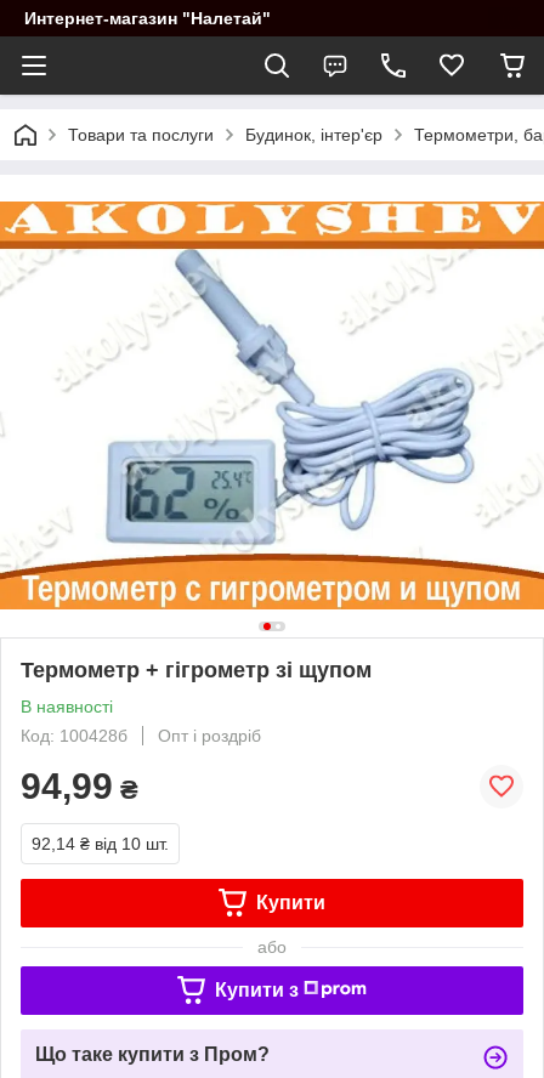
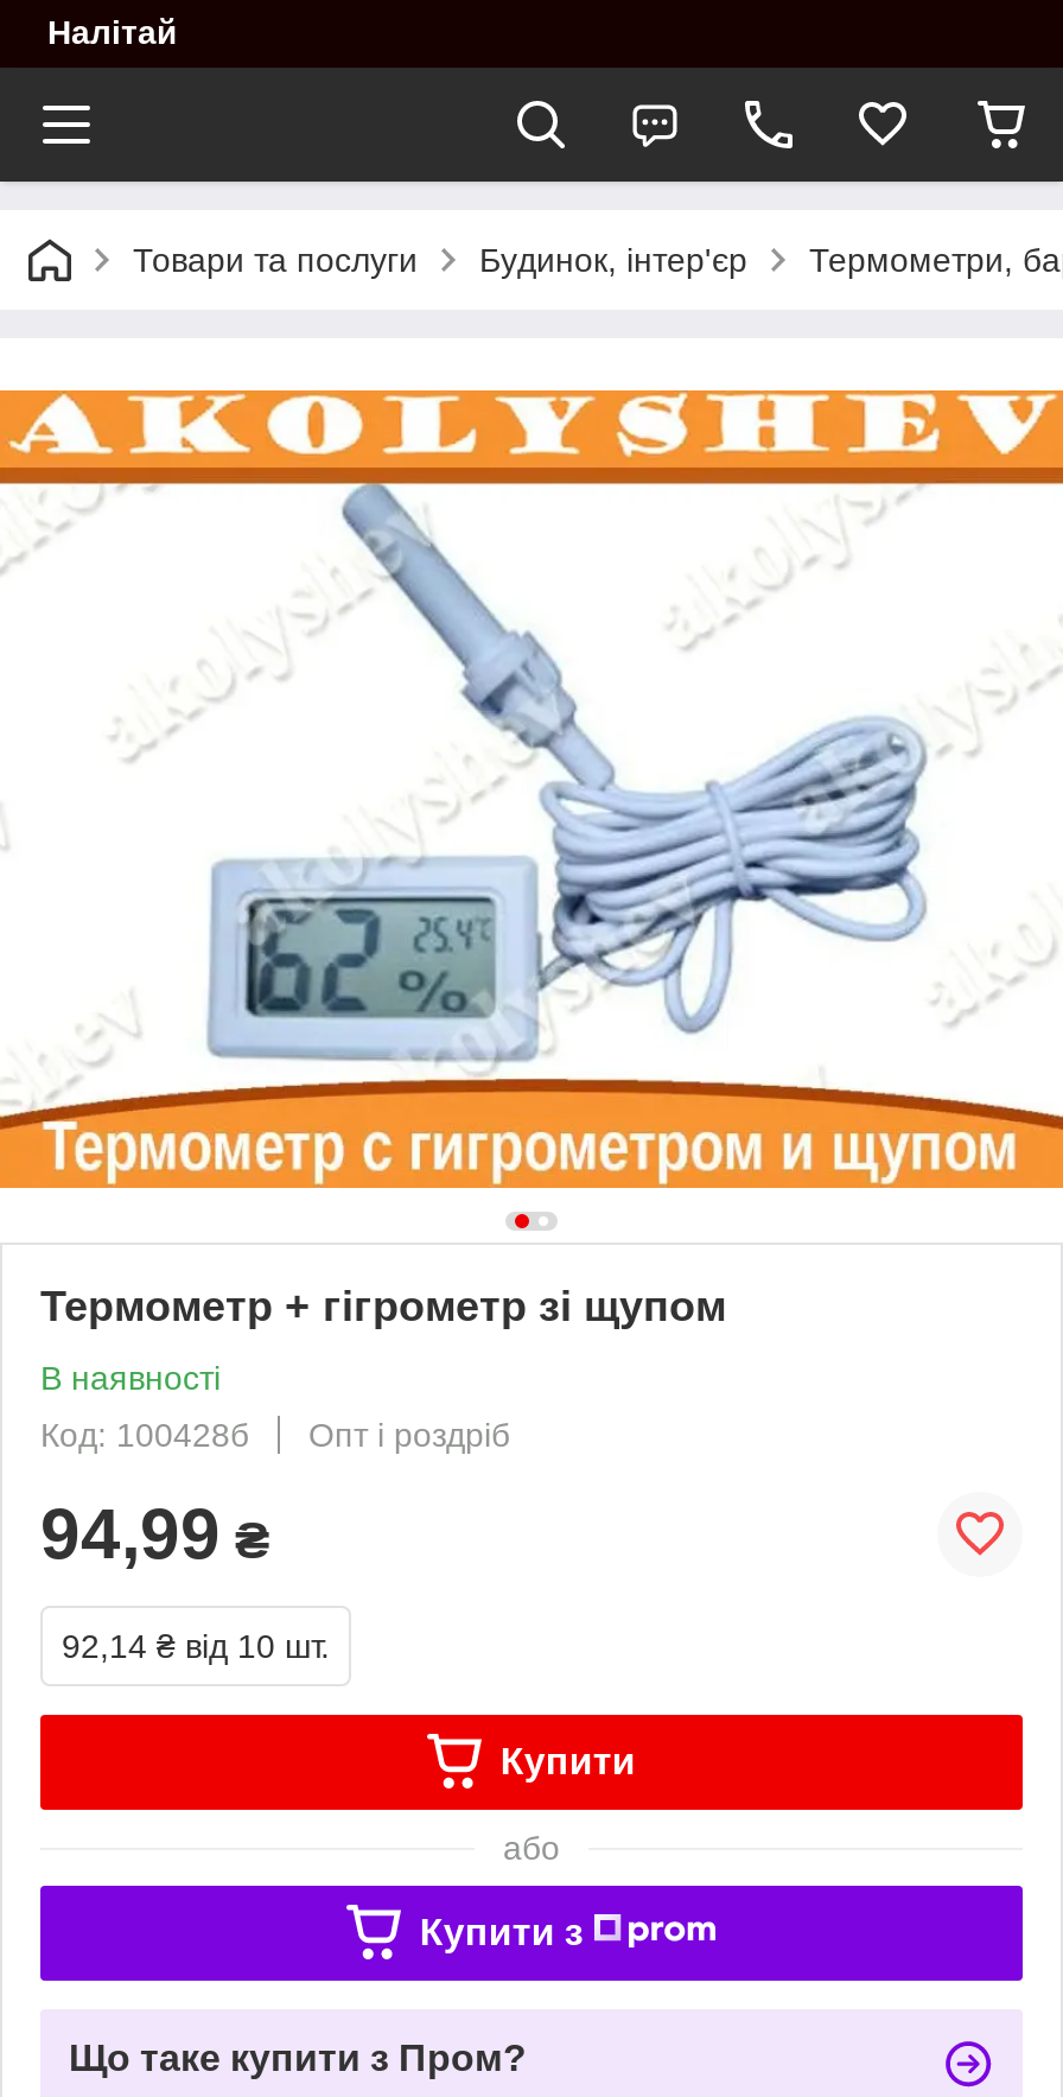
[24,8,271,28] Интернет-магазин "Налетай" -> [47,13,178,51] Налітай

